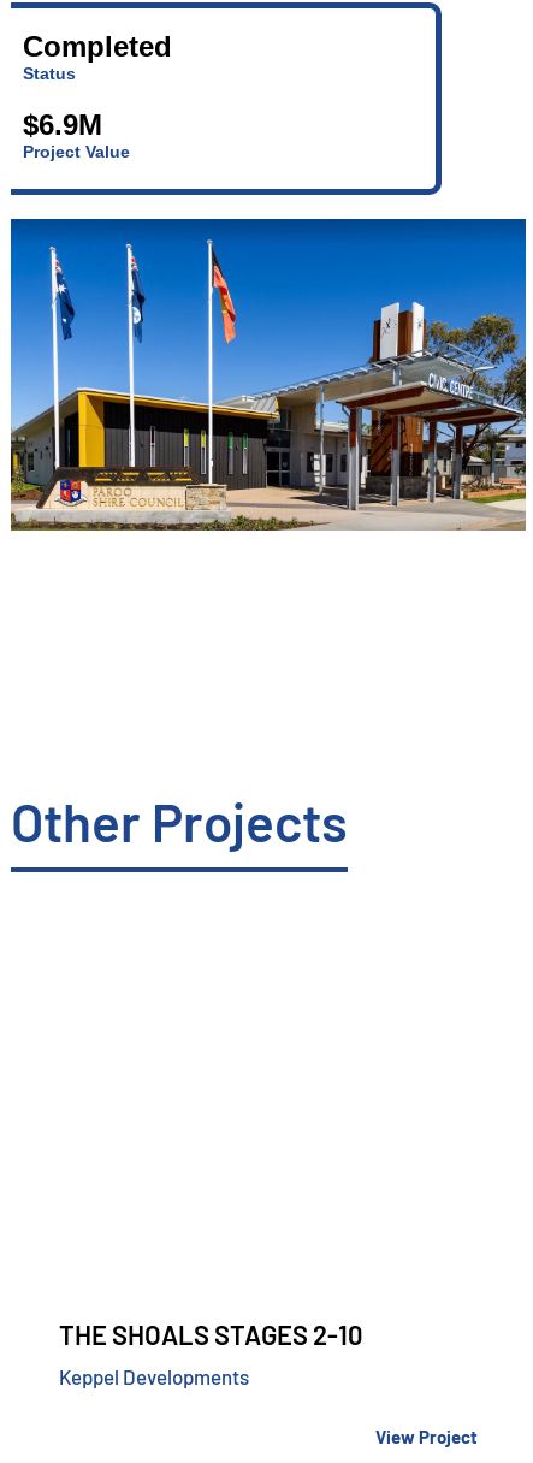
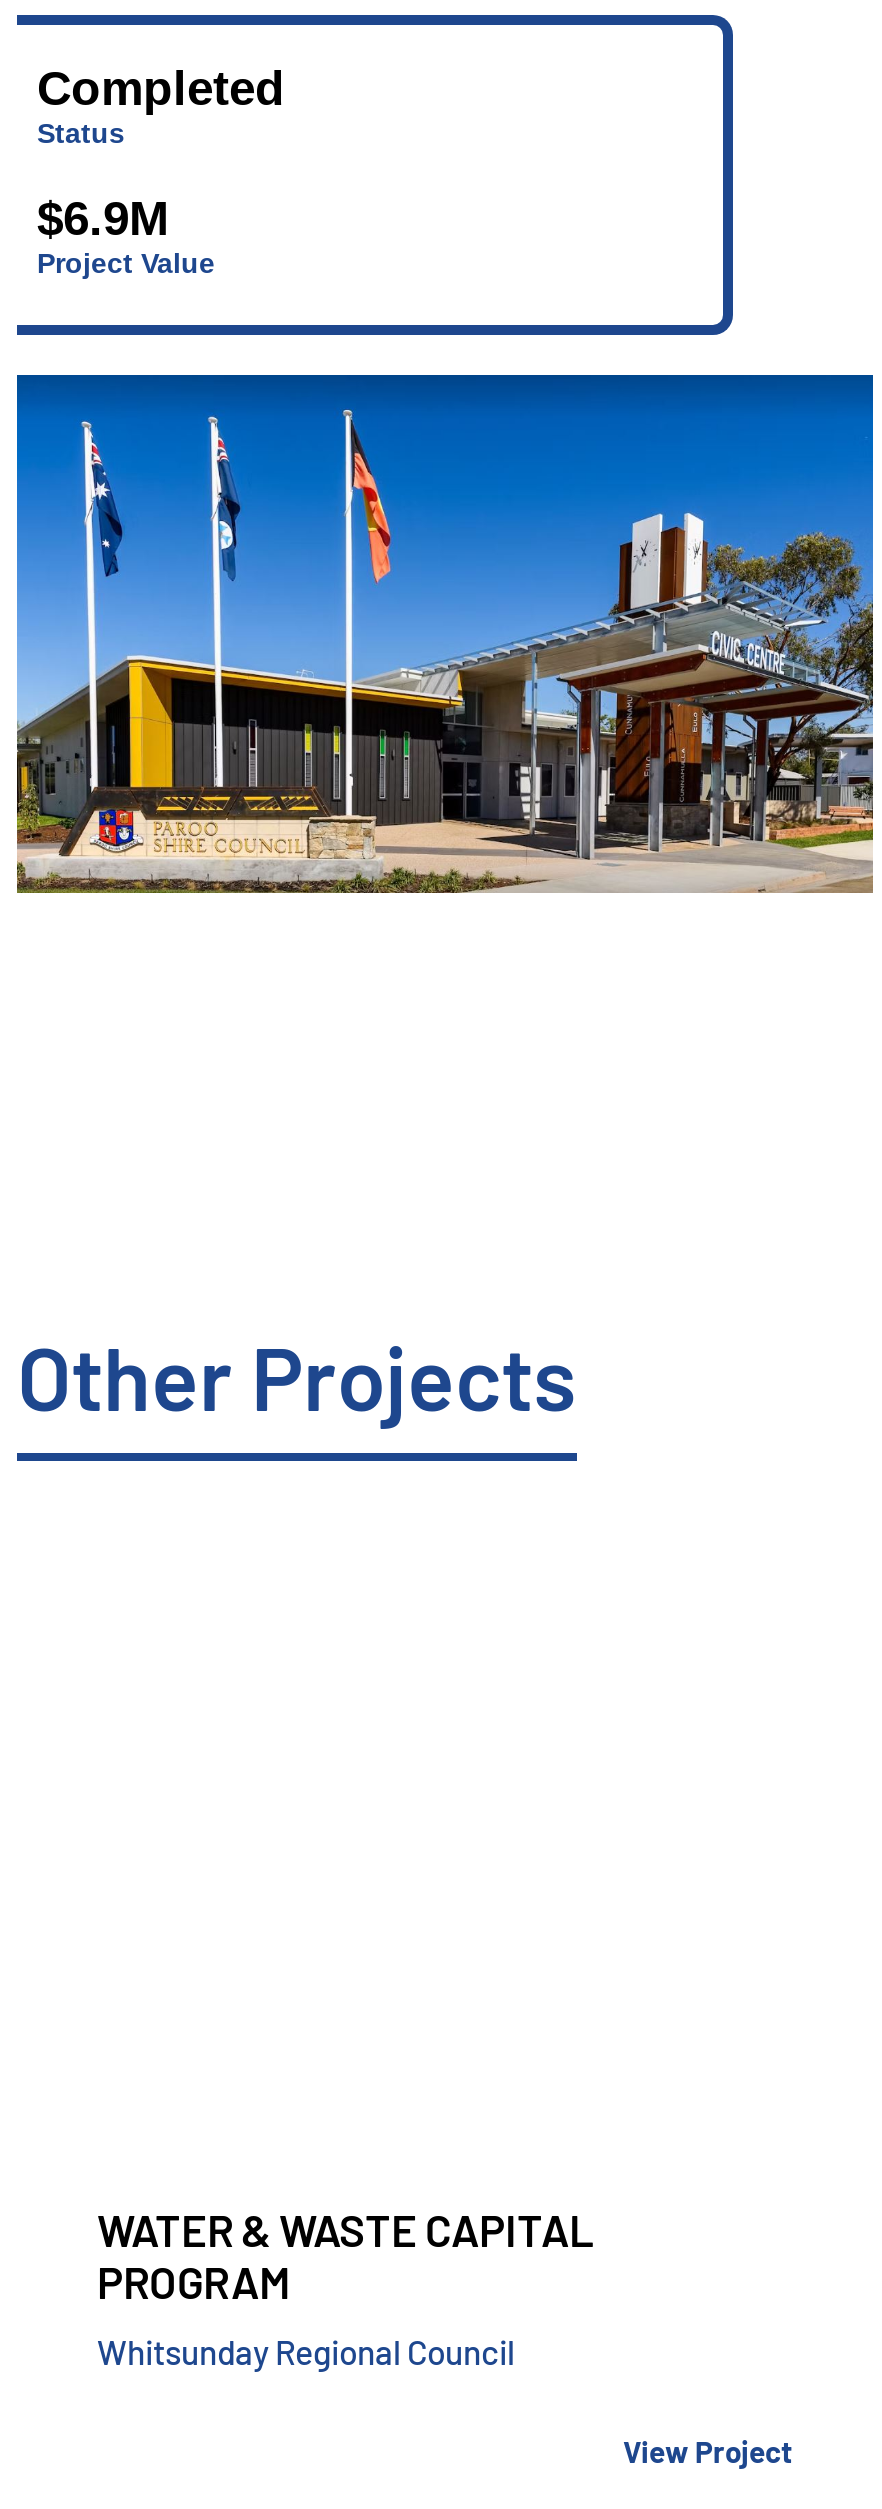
[59,1319,363,1350] THE SHOALS STAGES 2-10 -> [97,2203,595,2307] WATER & WASTE CAPITAL | PROGRAM
[59,1364,249,1389] Keppel Developments -> [97,2331,515,2371] Whitsunday Regional Council

